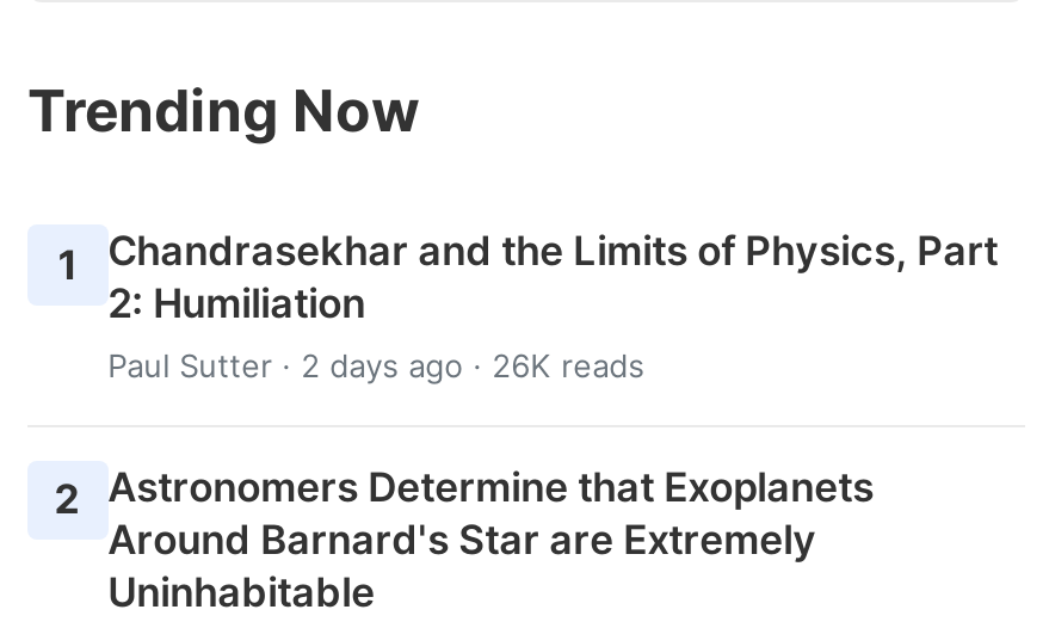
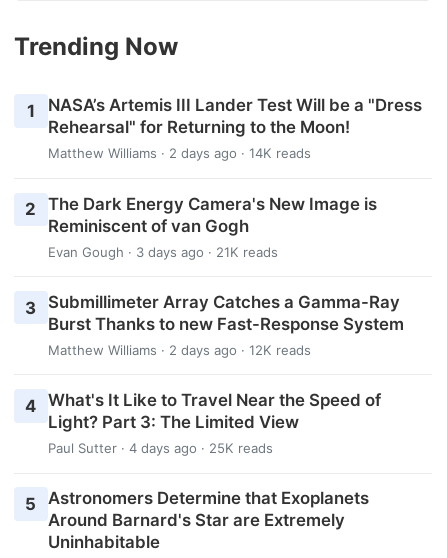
[54,228,998,524] Chandrasekhar and the Limits of Physics, Part | 2: Humiliation | Paul Sutter · 2 days ago · 26K reads | 2 Astronomers Determine that Exoplanets -> [25,95,422,514] NASA’s Artemis III Lander Test Will be a "Dress | Rehearsal" for Returning to the Moon! | Matthew Williams · 2 days ago · 14K reads | 2 The Dark Energy Camera's New Image is | Reminiscent of van Gogh | Evan Gough · 3 days ago · 21K reads | 3 Submillimeter Array Catches a Gamma-Ray | Burst Thanks to new Fast-Response System | Matthew Williams · 2 days ago · 12K reads | 4 What's It Like to Travel Near the Speed of | Light? Part 3: The Limited View | Paul Sutter · 4 days ago · 25K reads | 5 Astronomers Determine that Exoplanets

